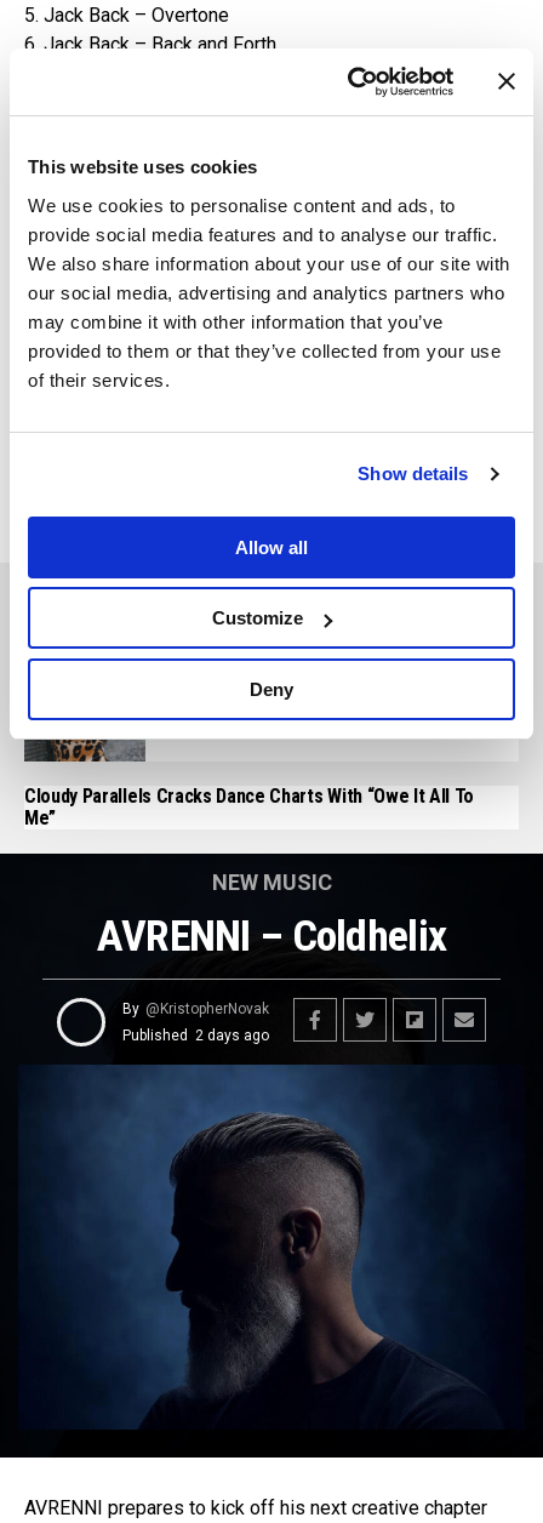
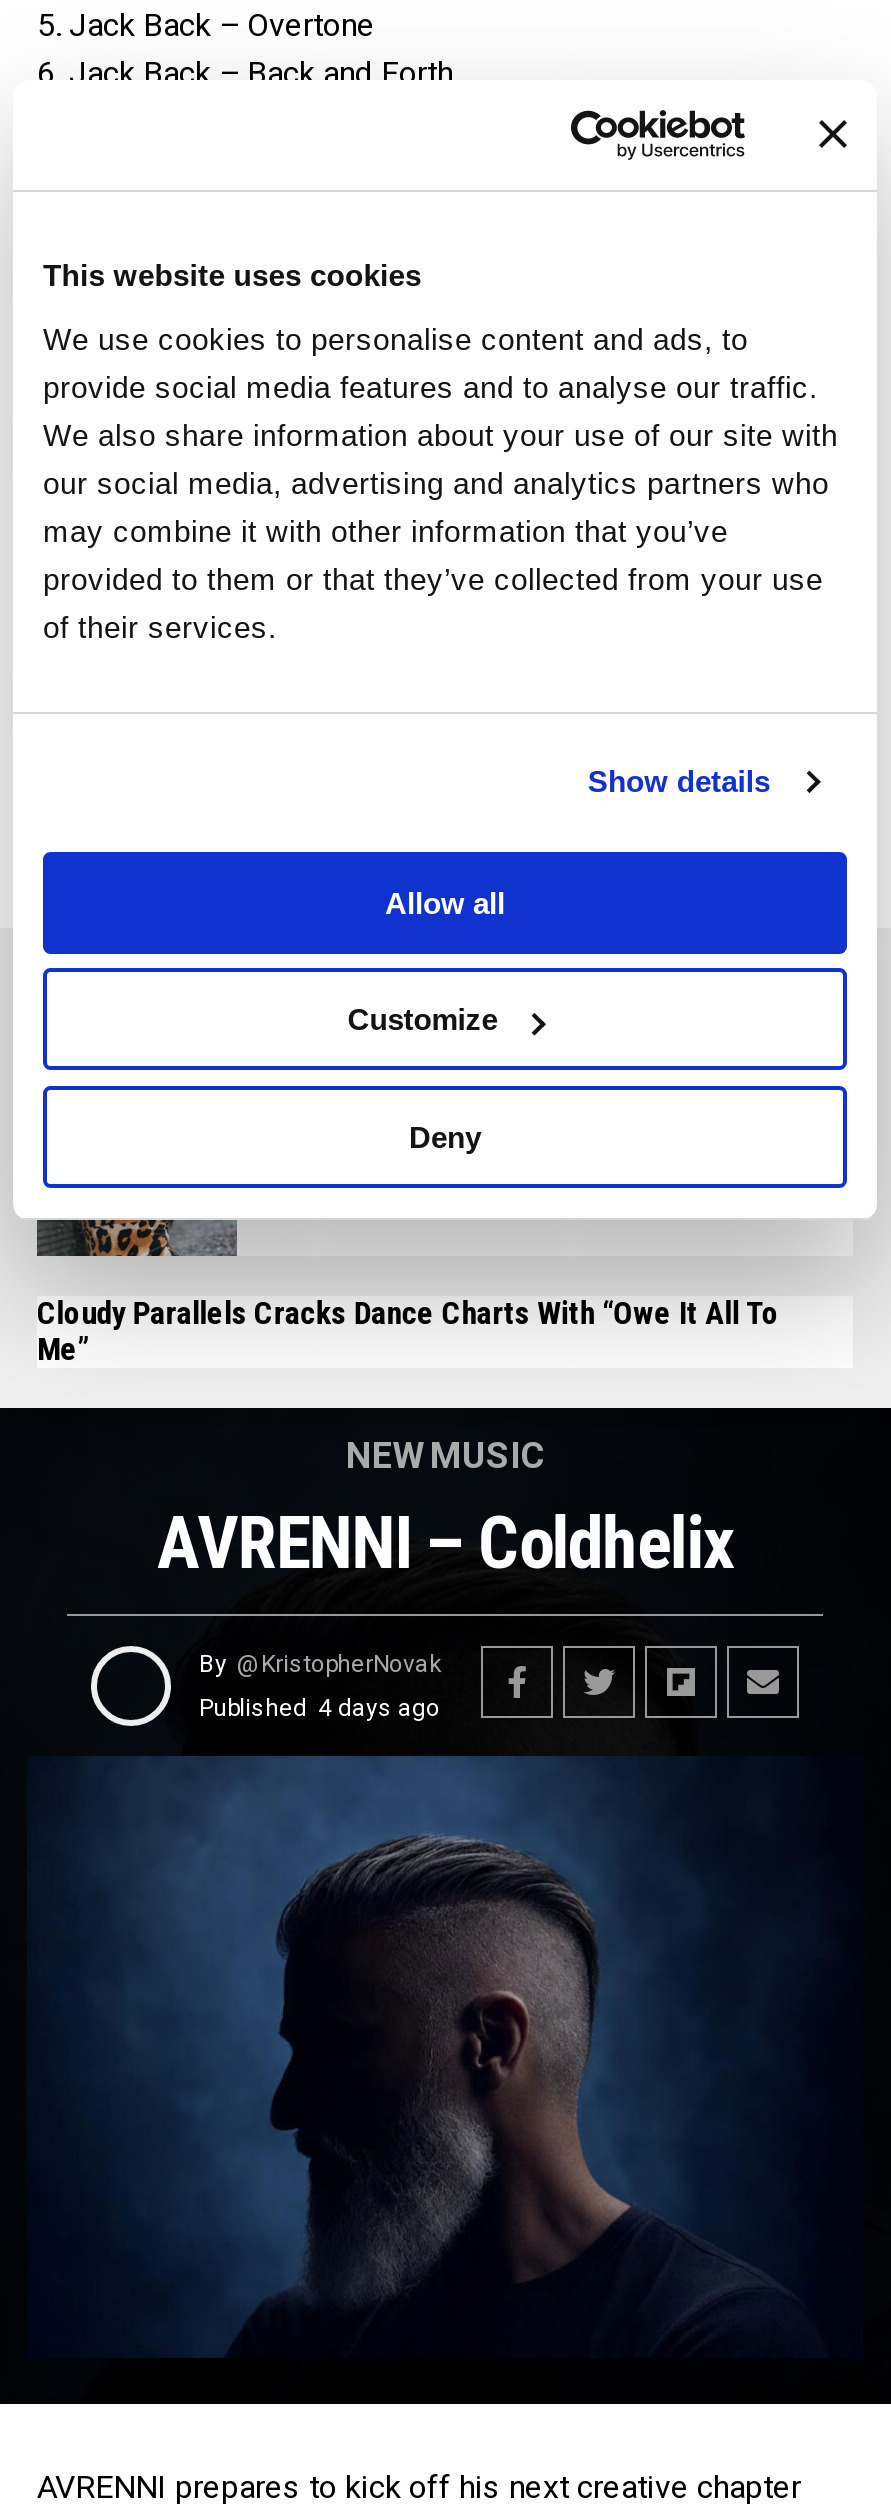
[122,1027,268,1044] Published 2 days ago -> [199,1694,440,1722] Published 4 days ago

